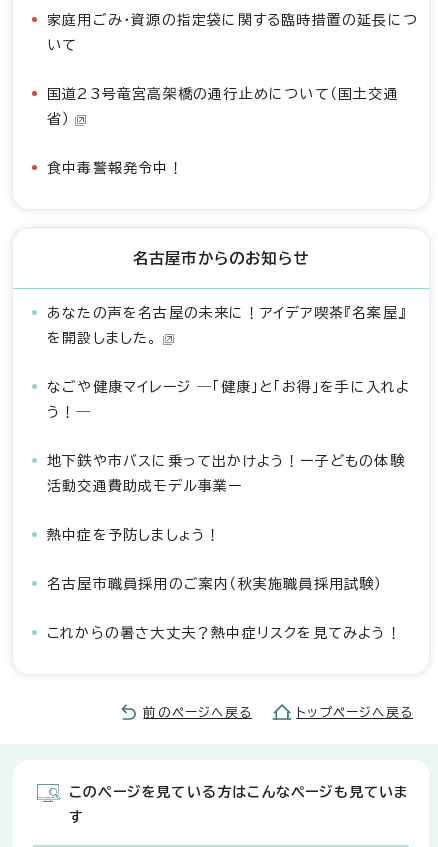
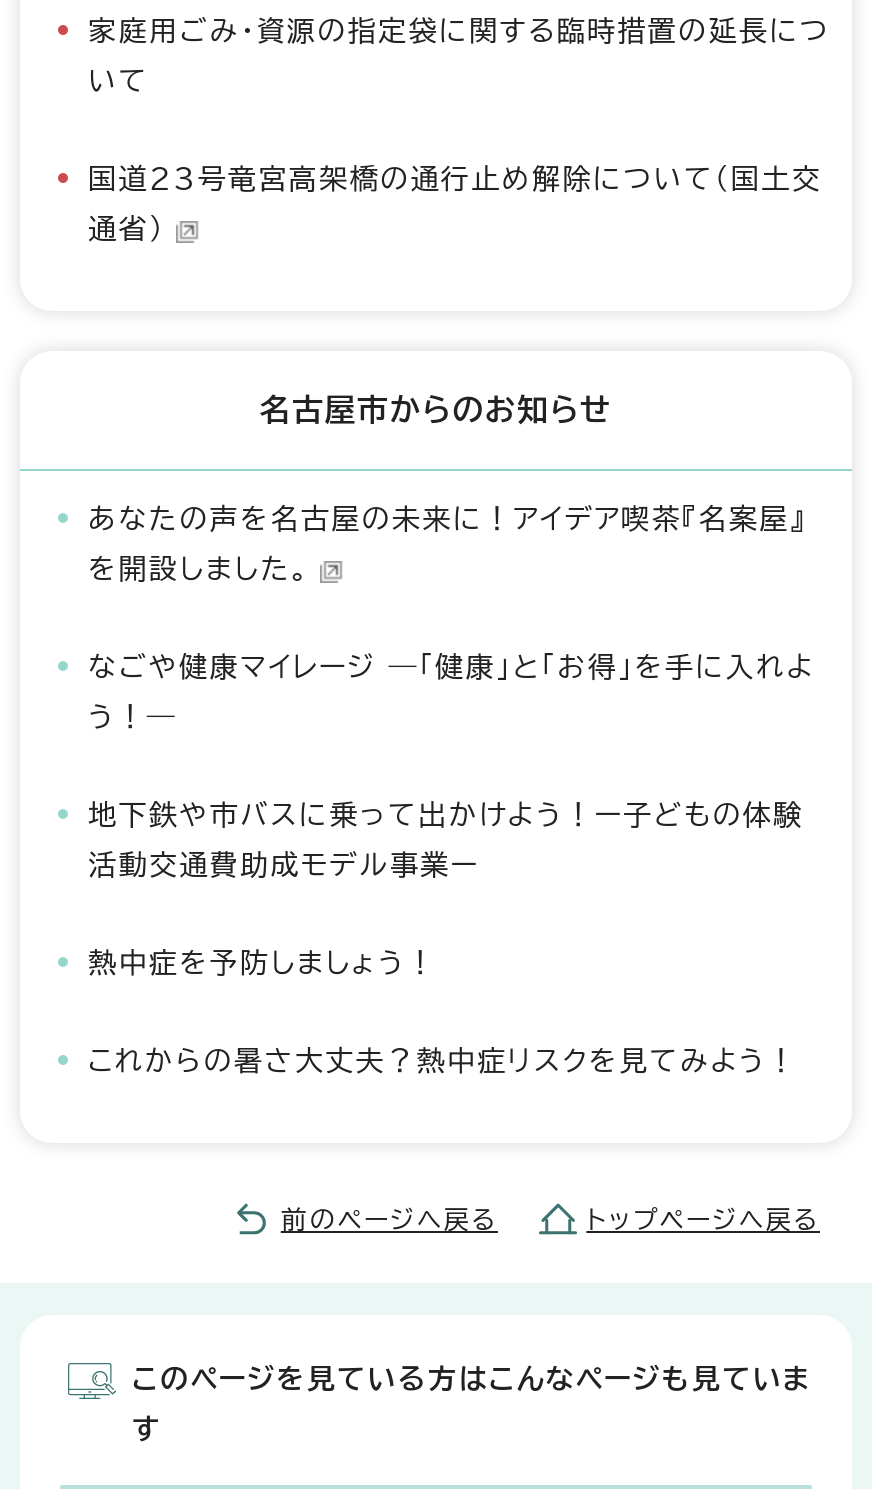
[47,87,399,175] 国道23号竜宮高架橋の通行止めについて（国土交通 | 省） | 食中毒警報発令中！ -> [88,165,822,243] 国道23号竜宮高架橋の通行止め解除について（国土交 | 通省）
[47,577,383,591] 名古屋市職員採用のご案内（秋実施職員採用試験） -> none

